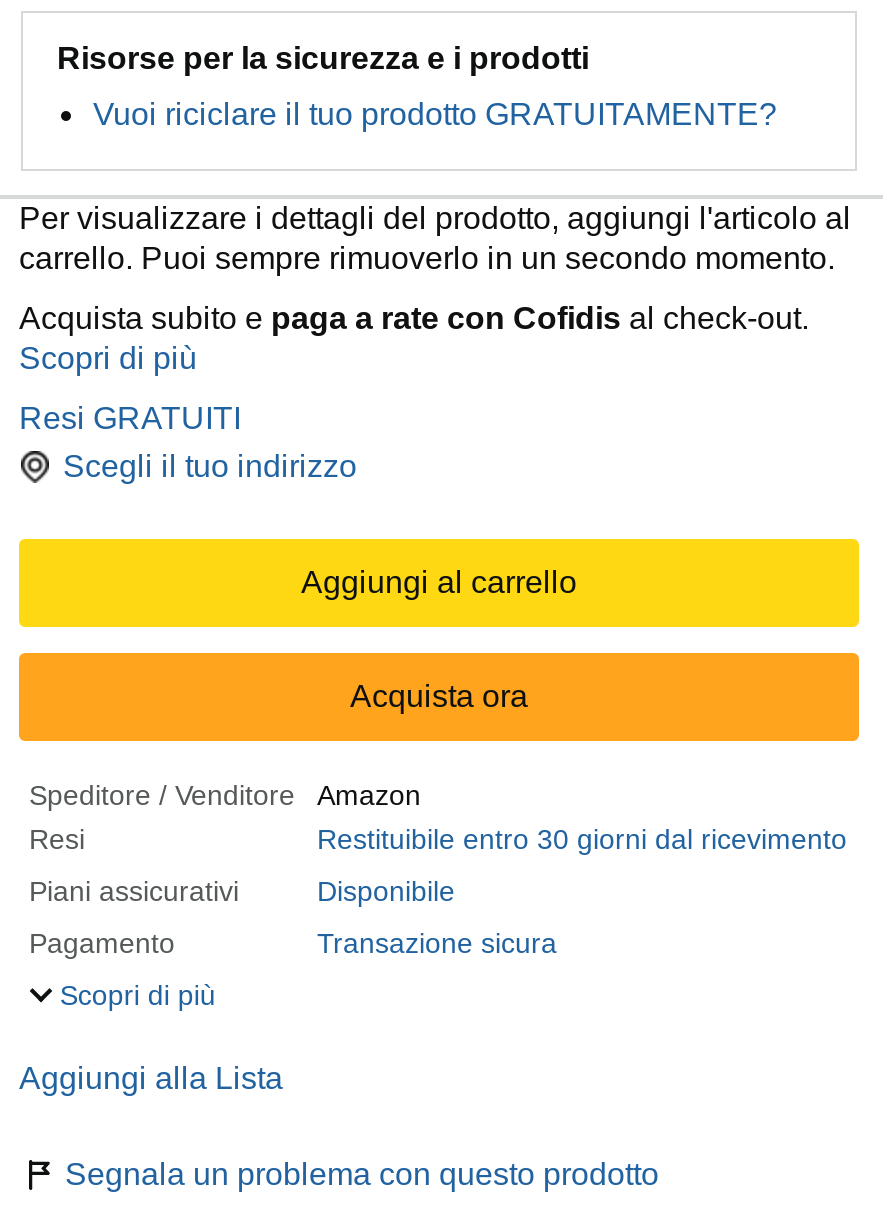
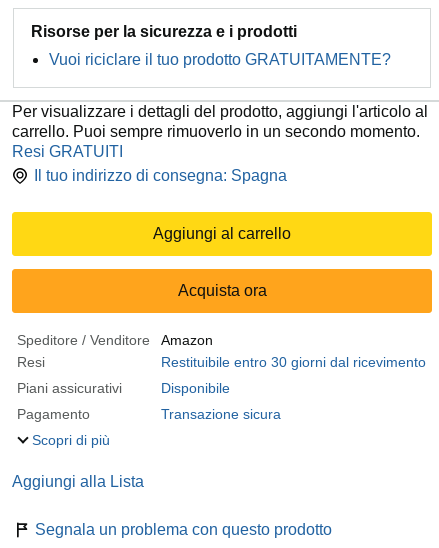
[19,301,809,375] Acquista subito e paga a rate con Cofidis al check-out. | Scopri di più -> none
[63,449,357,483] Scegli il tuo indirizzo -> [34,167,287,184] Il tuo indirizzo di consegna: Spagna

